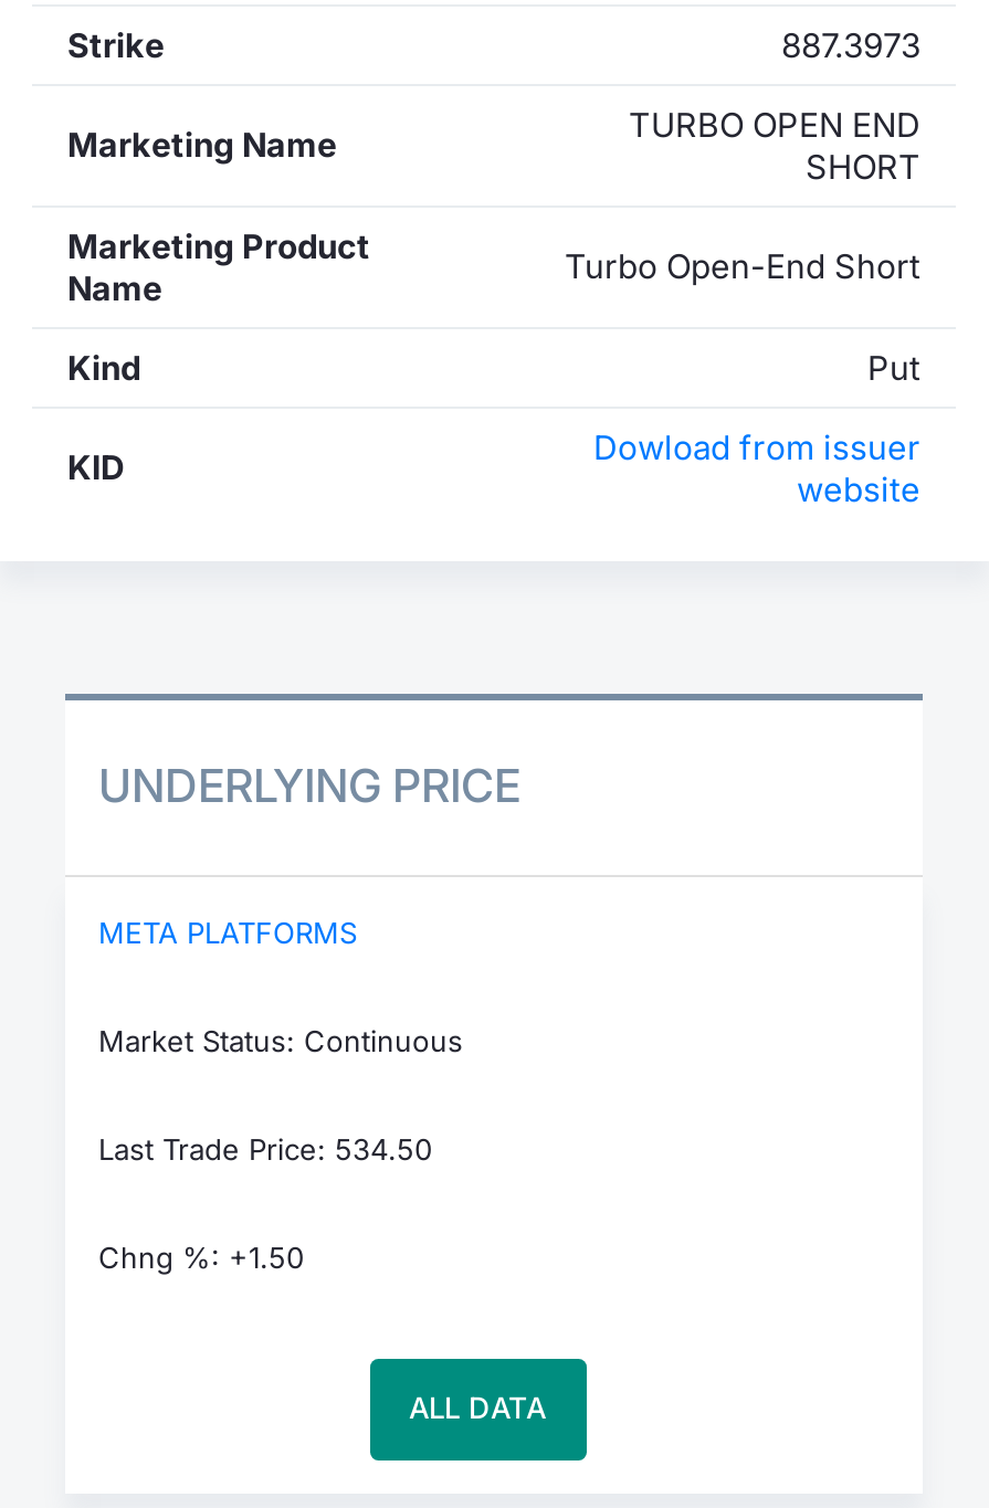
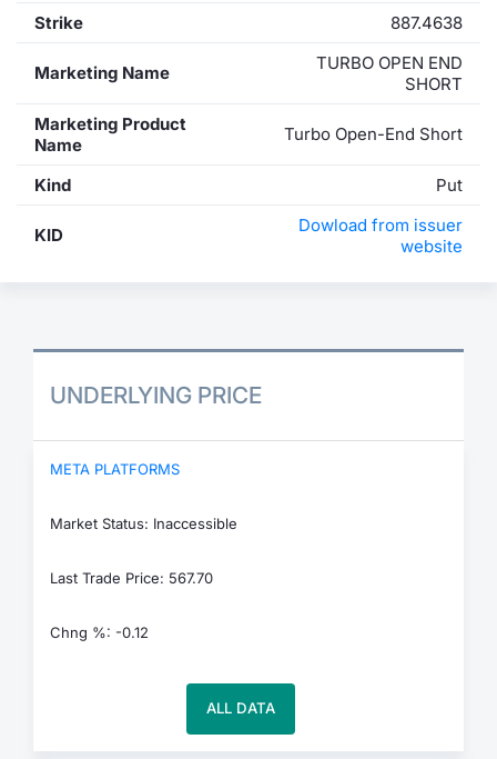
[781,24,920,66] 887.3973 -> [390,12,463,33] 887.4638
[98,1022,463,1057] Market Status: Continuous -> [50,514,237,532] Market Status: Inaccessible
[98,1130,432,1166] Last Trade Price: 534.50 -> [50,568,213,586] Last Trade Price: 567.70
[98,1238,304,1274] Chng %: +1.50 -> [50,623,149,641] Chng %: -0.12

